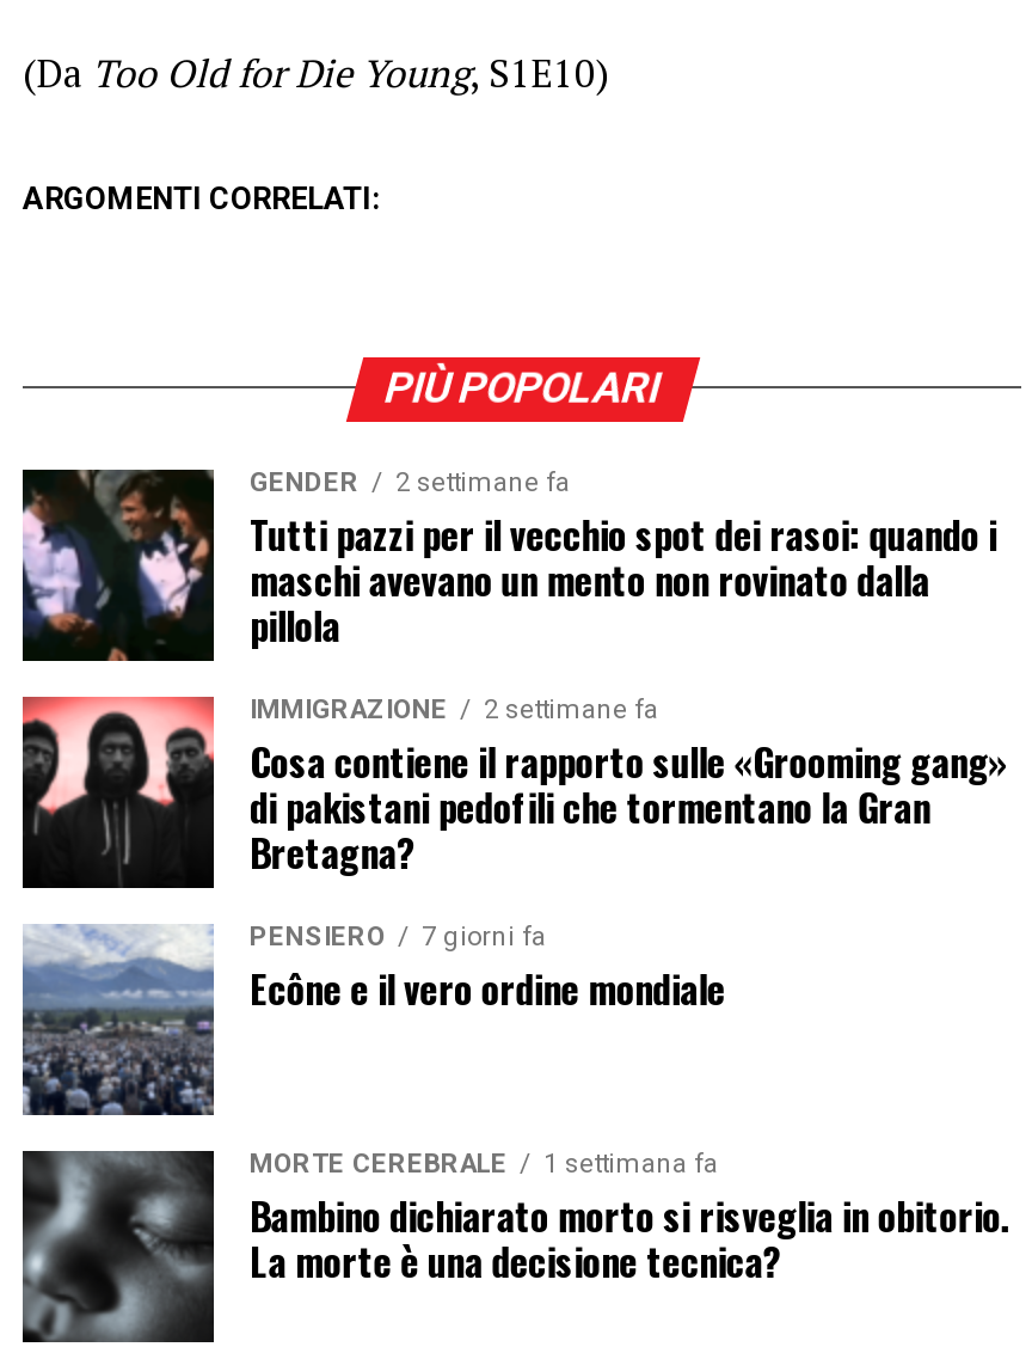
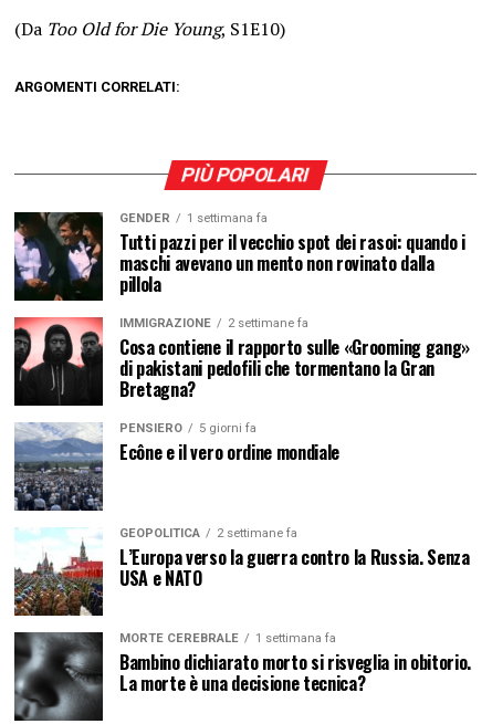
[250,467,570,498] GENDER 2 settimane fa -> [119,211,268,225] GENDER 1 settimana fa
[250,921,546,952] PENSIERO 7 giorni fa -> [119,421,257,435] PENSIERO 5 giorni fa
none -> [13,526,469,617] [image] | GEOPOLITICA | 2 settimane fa | L’Europa verso la guerra contro la Russia. Senza | USA e NATO

